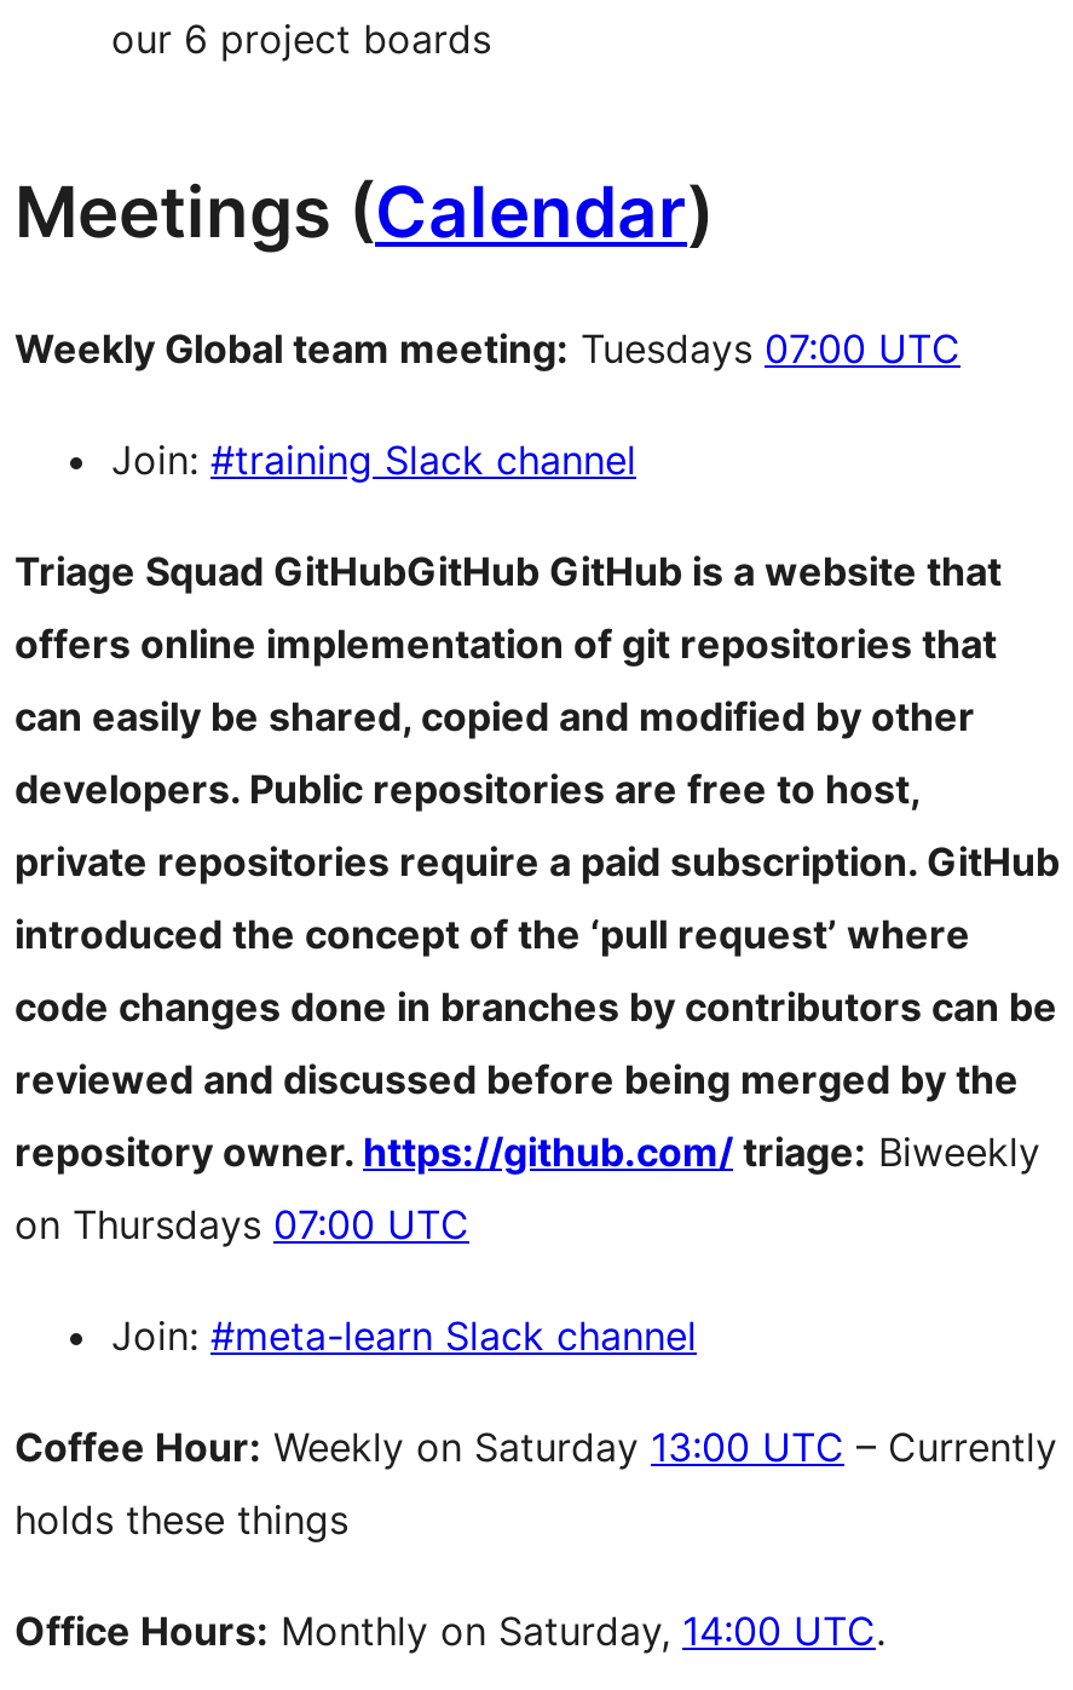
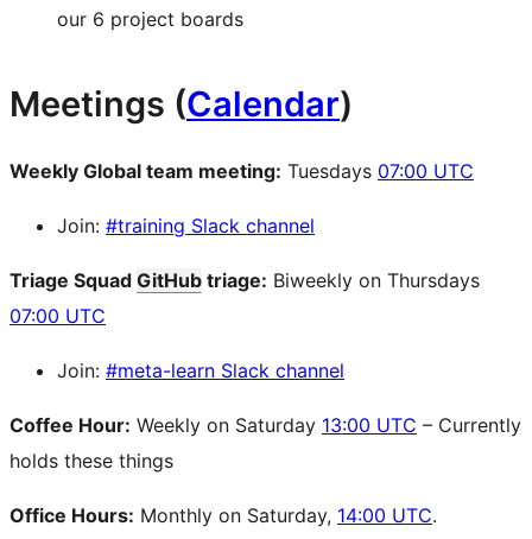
[15,547,1060,1249] Triage Squad GitHubGitHub GitHub is a website that | offers online implementation of git repositories that | can easily be shared, copied and modified by other | developers. Public repositories are free to host, | private repositories require a paid subscription. GitHub | introduced the concept of the ‘pull request’ where | code changes done in branches by contributors can be | reviewed and discussed before being merged by the | repository owner. https://github.com/ triage: Biweekly | on Thursdays 07:00 UTC -> [9,269,480,328] Triage Squad GitHub triage: Biweekly on Thursdays | 07:00 UTC

